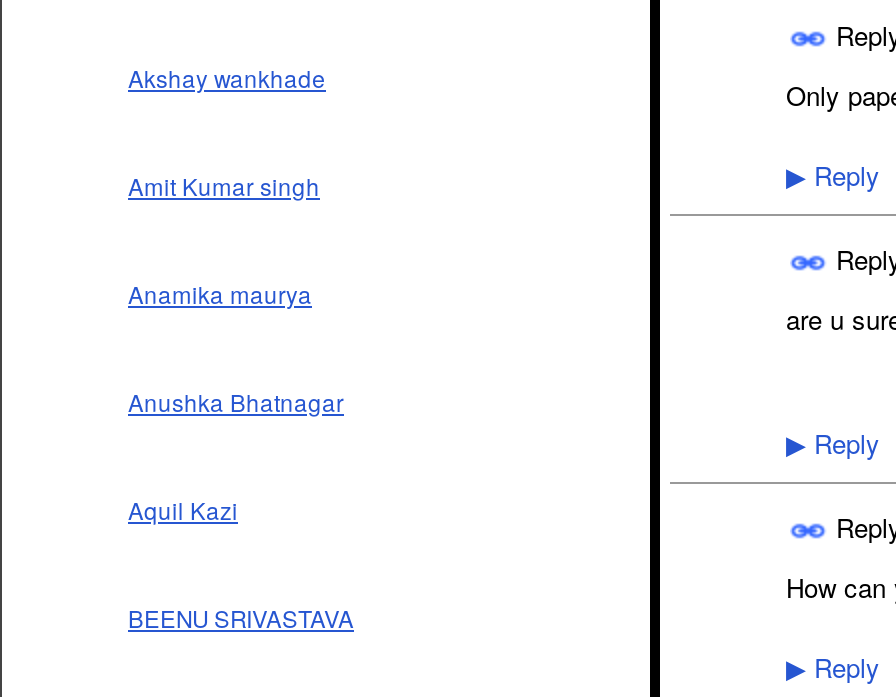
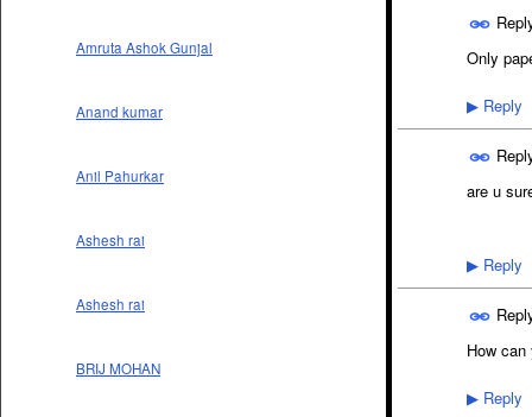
[128,62,326,94] Akshay wankhade -> [76,38,213,57] Amruta Ashok Gunjal
[128,170,320,202] Amit Kumar singh -> [76,102,163,121] Anand kumar
[128,278,312,310] Anamika maurya -> [76,166,164,185] Anil Pahurkar
[128,386,344,418] Anushka Bhatnagar -> [76,231,145,250] Ashesh rai
[128,494,238,526] Aquil Kazi -> [76,295,145,314] Ashesh rai
[128,602,354,634] BEENU SRIVASTAVA -> [76,359,160,378] BRIJ MOHAN

